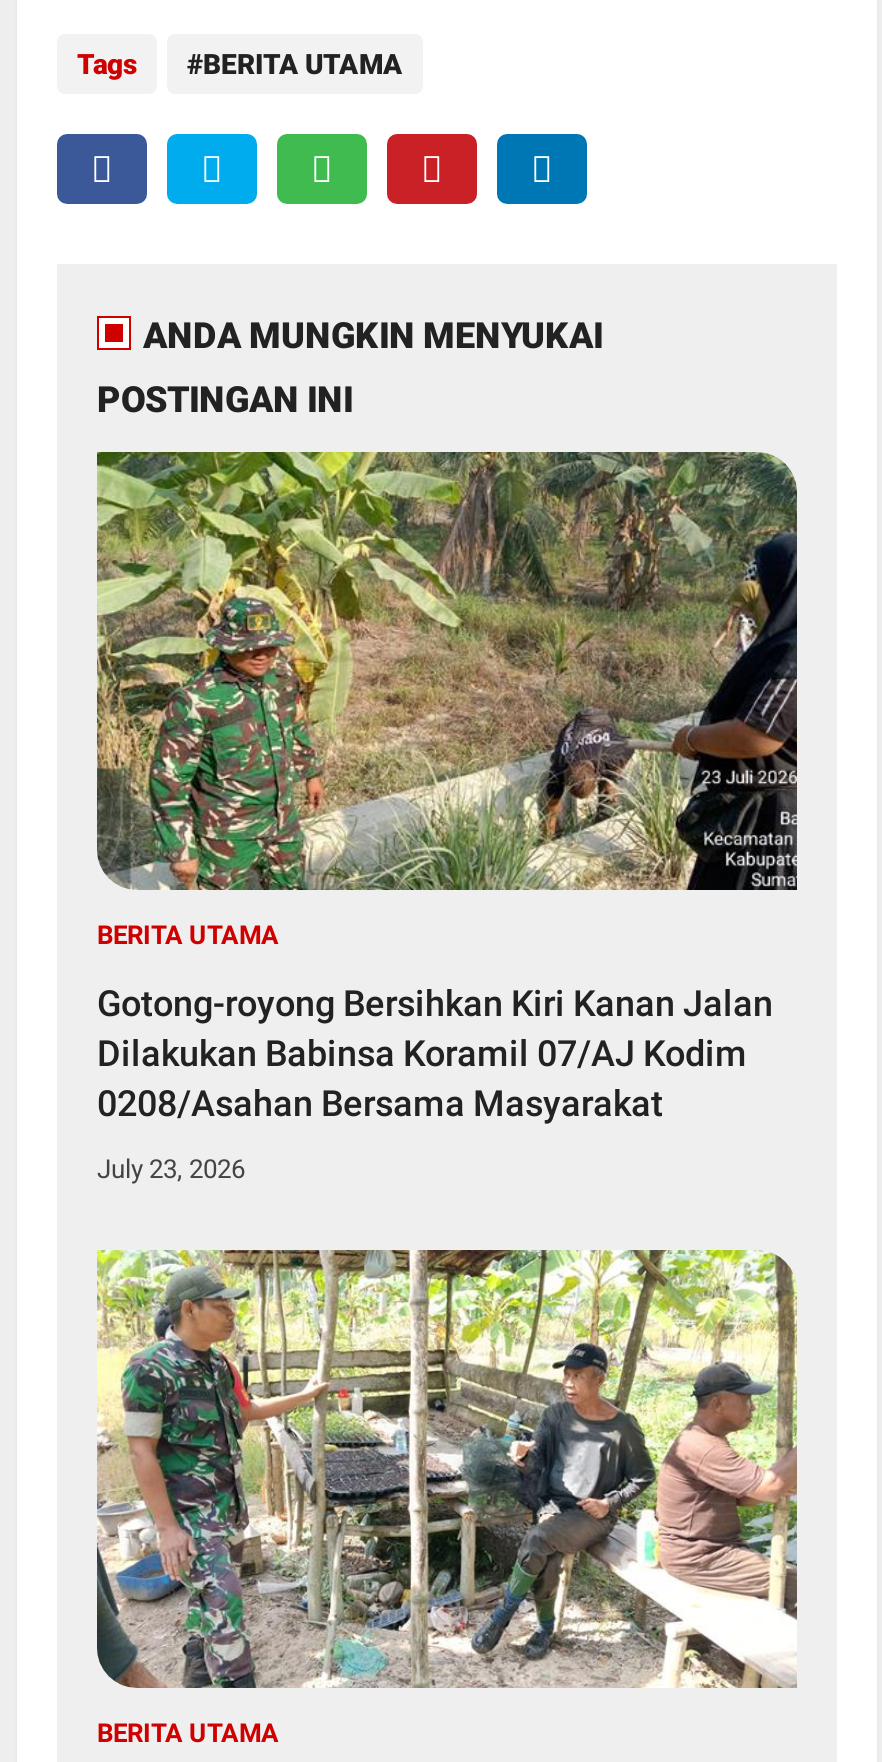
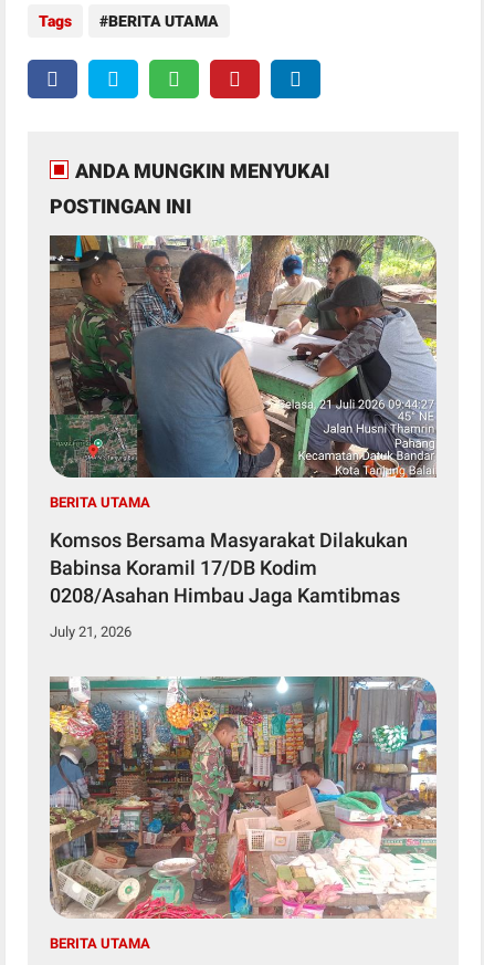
[97,449,799,893] [image] -> [49,234,438,479] [image]
[97,981,773,1123] Gotong-royong Bersihkan Kiri Kanan Jalan | Dilakukan Babinsa Koramil 07/AJ Kodim | 0208/Asahan Bersama Masyarakat -> [50,528,408,607] Komsos Bersama Masyarakat Dilakukan | Babinsa Koramil 17/DB Kodim | 0208/Asahan Himbau Jaga Kamtibmas
[97,1153,245,1183] July 23, 2026 -> [50,624,131,640] July 21, 2026
[95,1247,799,1689] [image] -> [49,675,438,920] [image]

